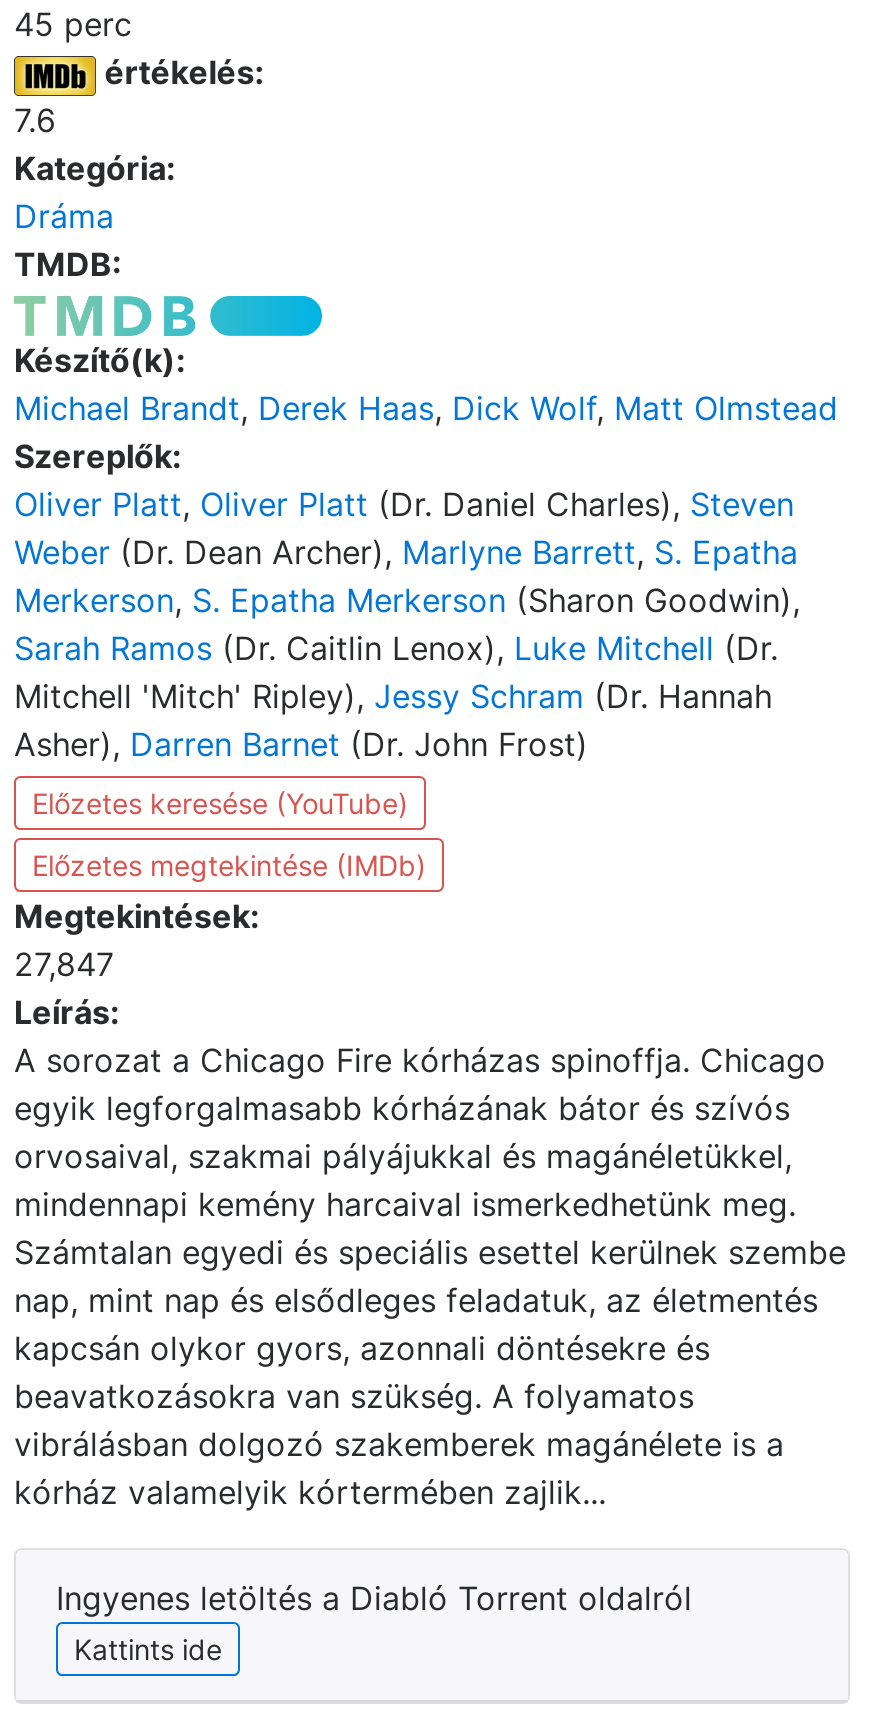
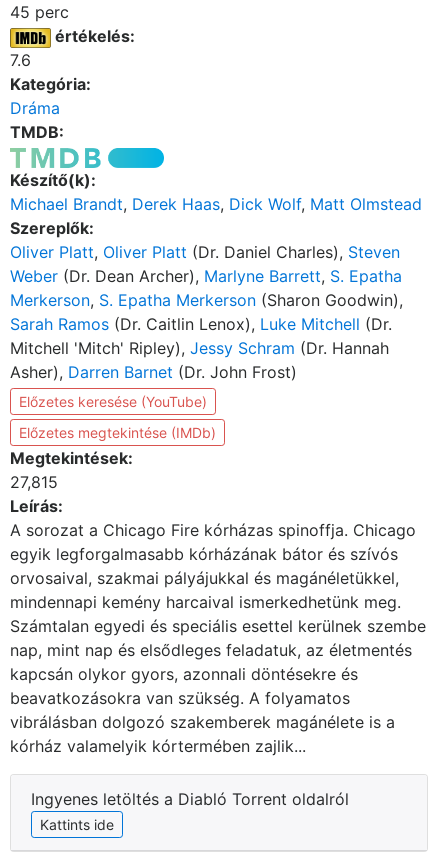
[14,944,114,984] 27,847 -> [10,472,58,492] 27,815

